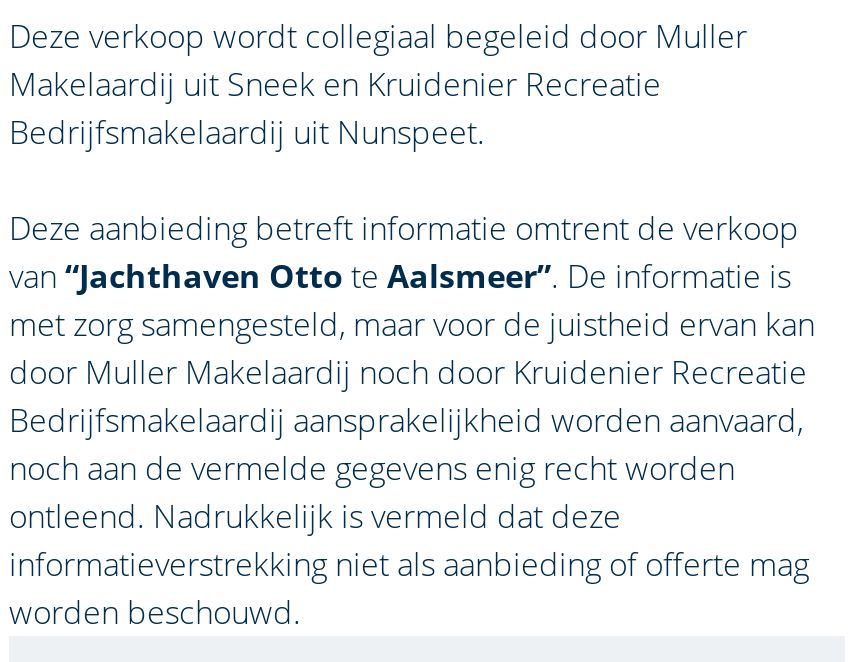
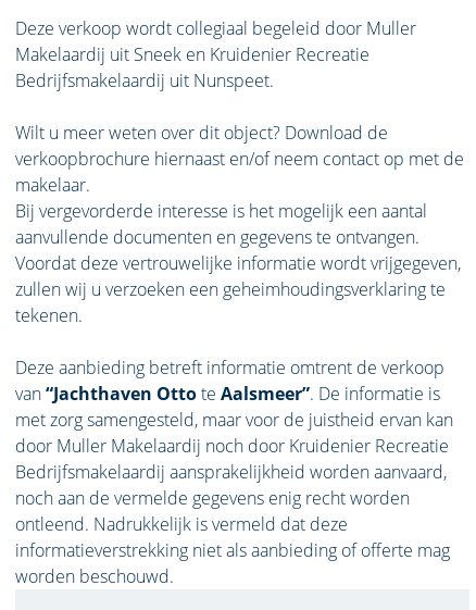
none -> [15,120,464,327] Wilt u meer weten over dit object? Download de | verkoopbrochure hiernaast en/of neem contact op met de | makelaar. | Bij vergevorderde interesse is het mogelijk een aantal | aanvullende documenten en gegevens te ontvangen. | Voordat deze vertrouwelijke informatie wordt vrijgegeven, | zullen wij u verzoeken een geheimhoudingsverklaring te | tekenen.

